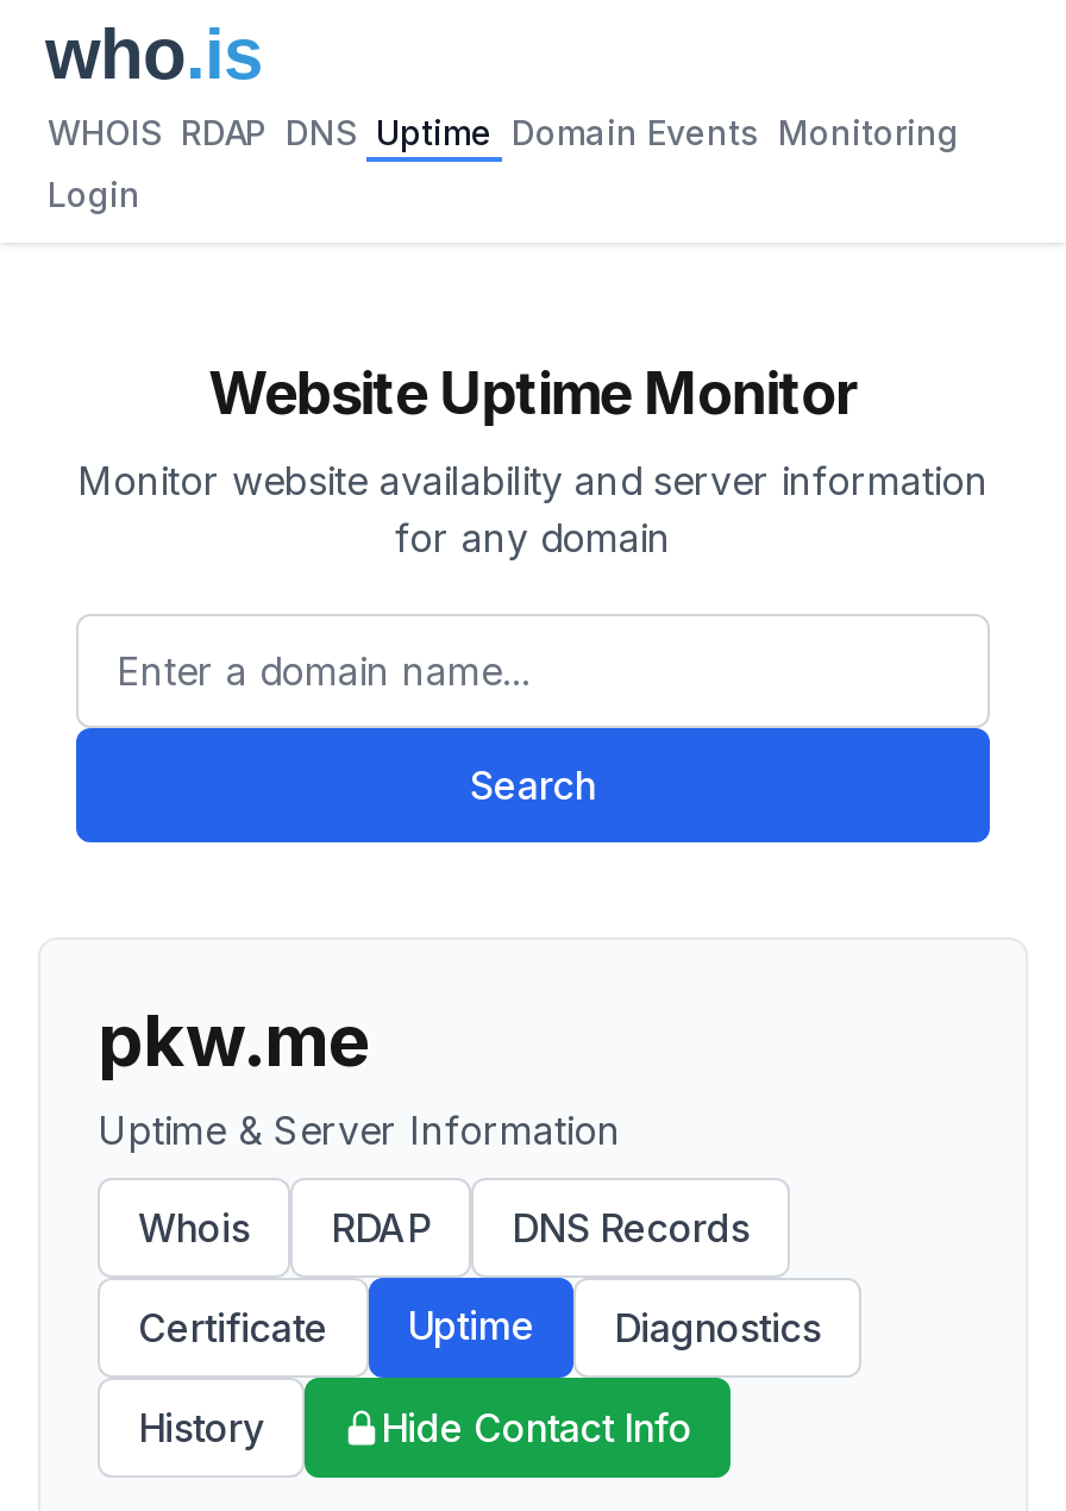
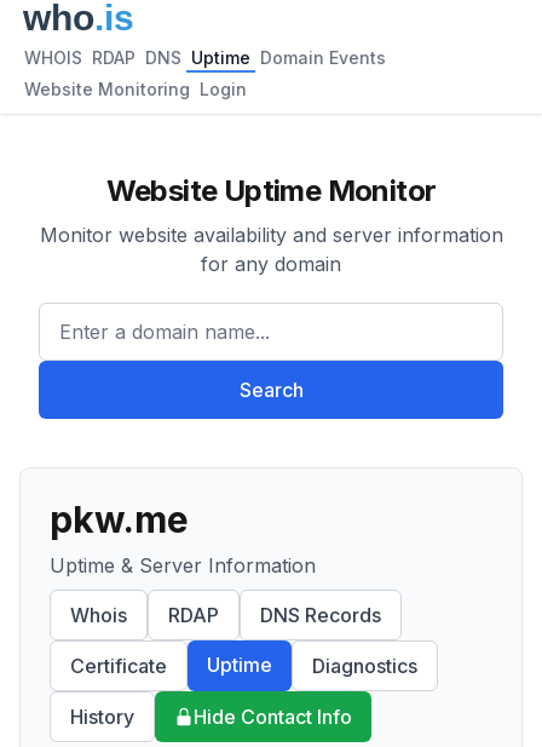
[48,112,959,152] WHOIS RDAP DNS Uptime Domain Events Monitoring -> [24,47,386,68] WHOIS RDAP DNS Uptime Domain Events
[48,174,140,214] Login -> [24,79,247,99] Website Monitoring Login

